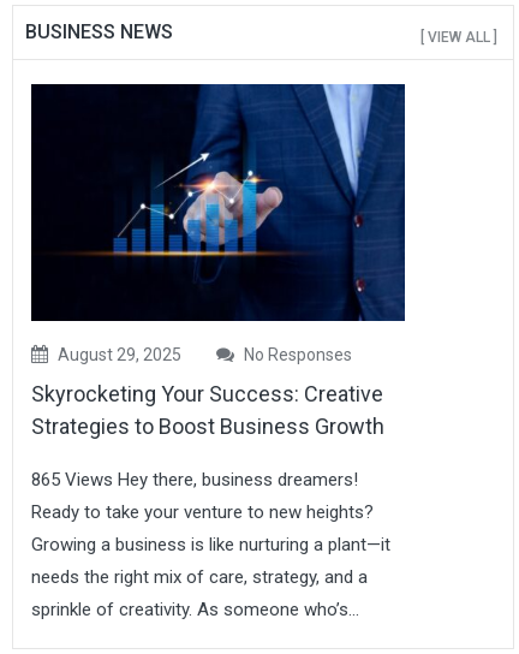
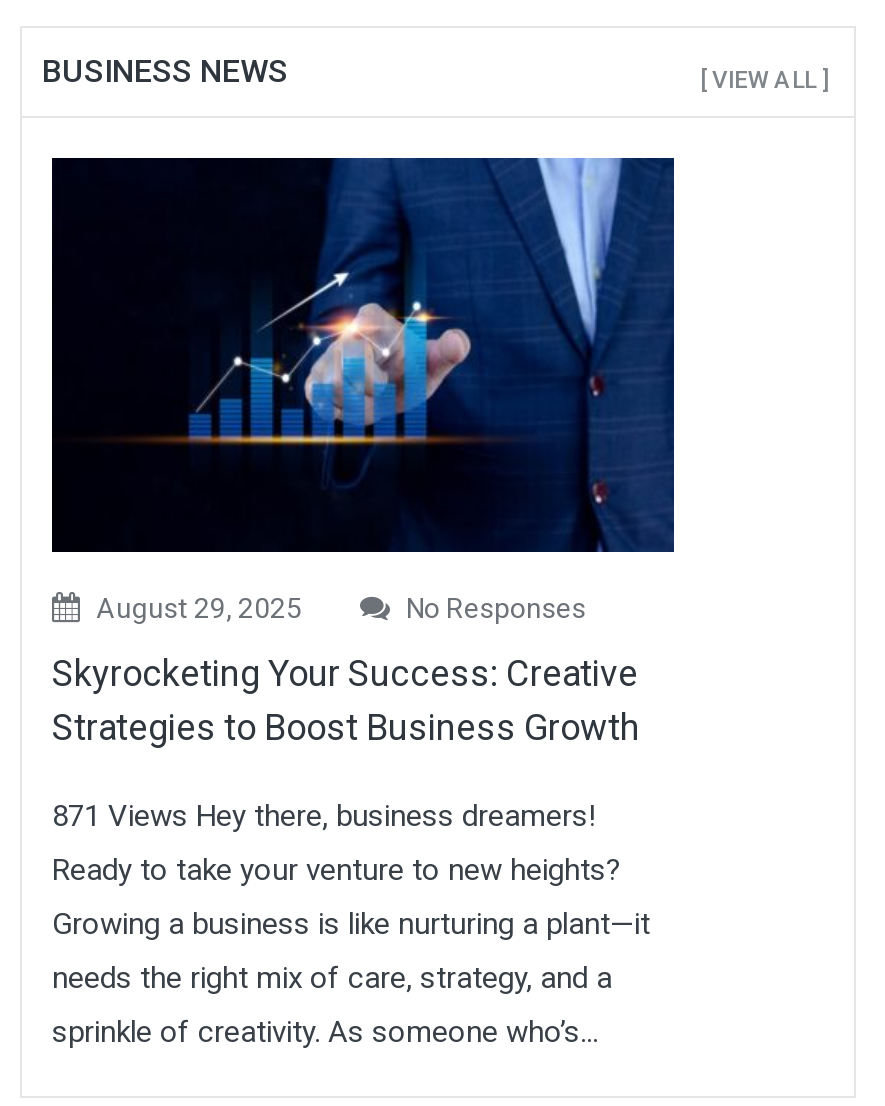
[31,469,358,491] 865 Views Hey there, business dreamers! -> [52,798,596,834] 871 Views Hey there, business dreamers!

